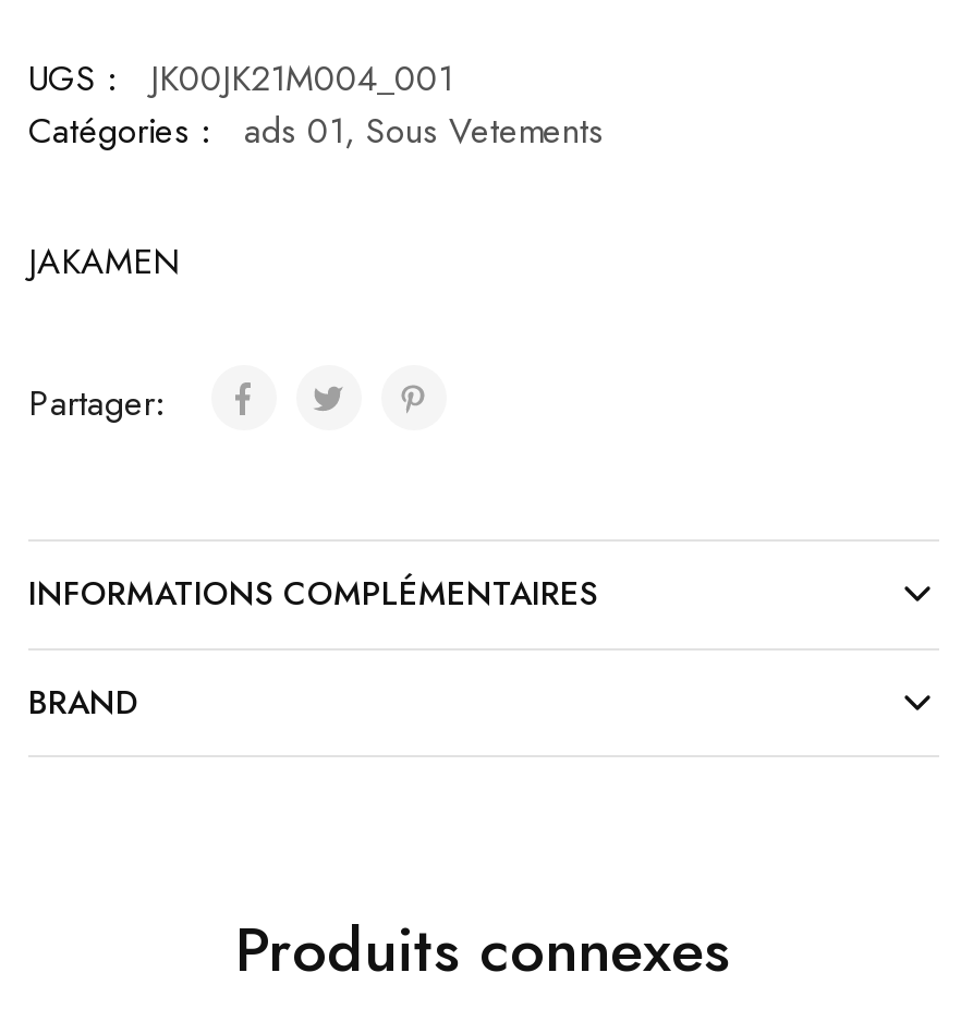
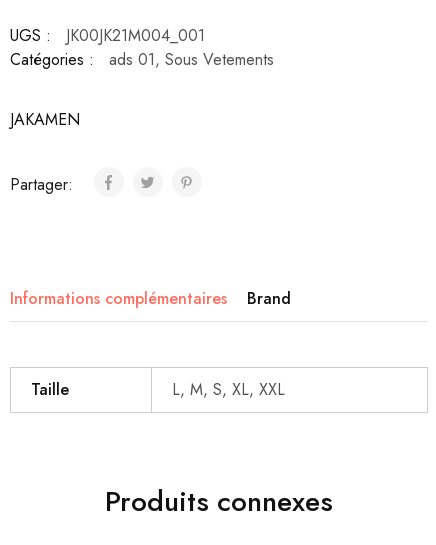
[28,571,597,618] INFORMATIONS COMPLÉMENTAIRES -> [10,287,291,310] Informations complémentaires | Brand
[28,679,137,727] BRAND -> [31,378,285,401] Taille | L, M, S, XL, XXL

